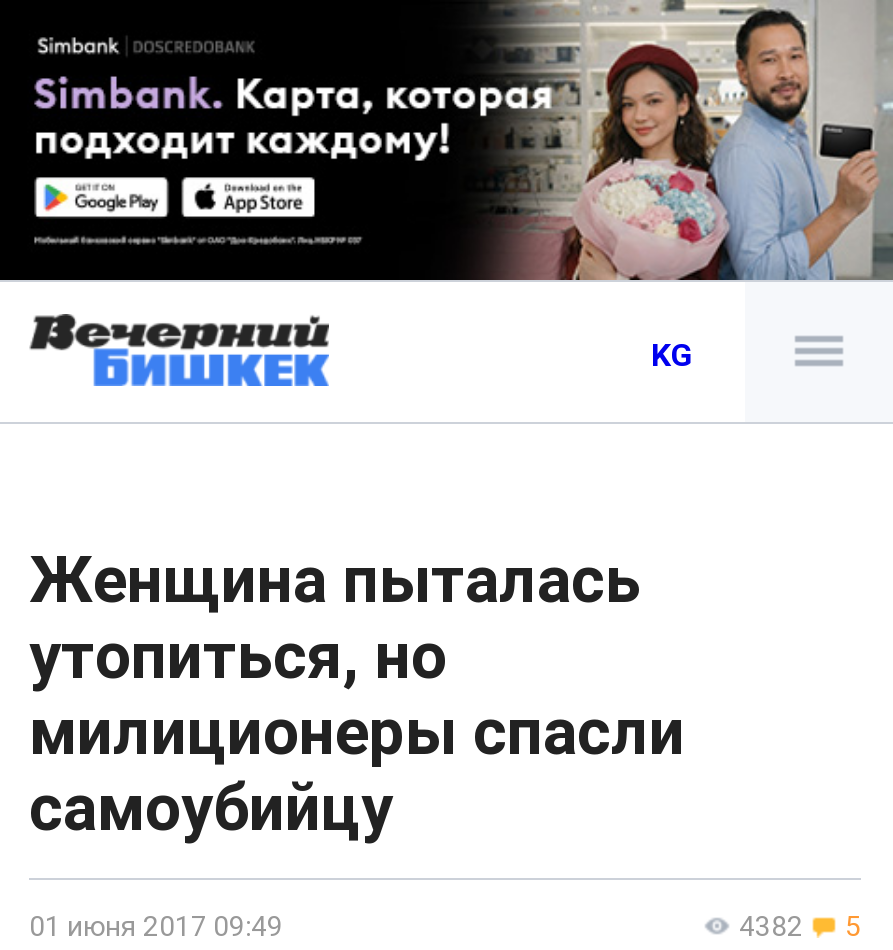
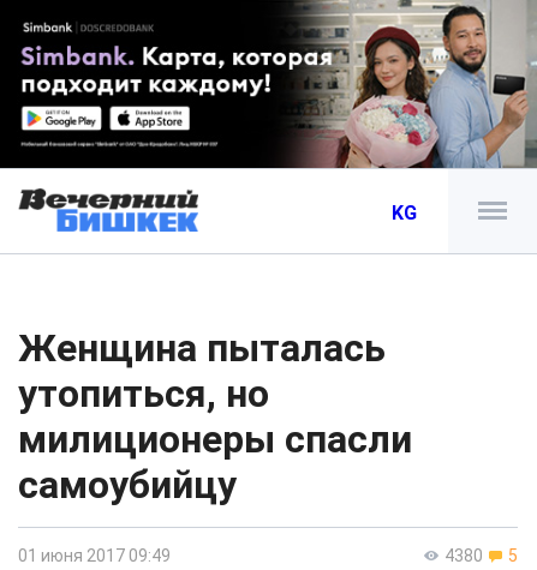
[733,910,861,942] 4382 5 -> [441,546,518,565] 4380 5

